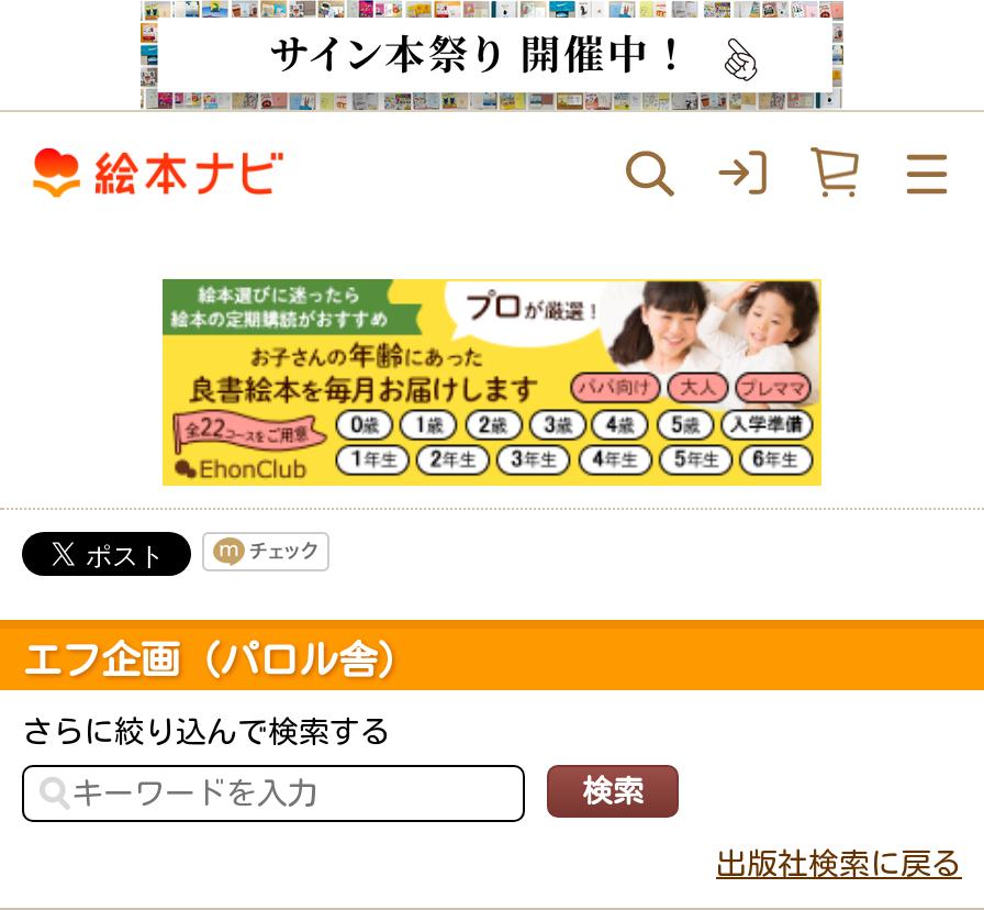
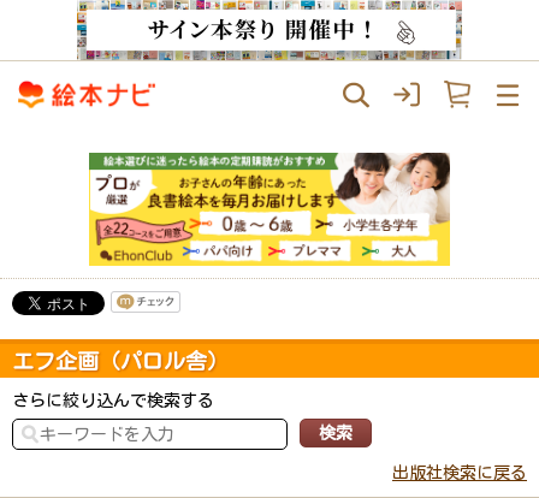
[160,277,824,479] [image] -> [88,152,451,262] [image]

